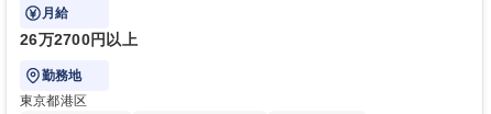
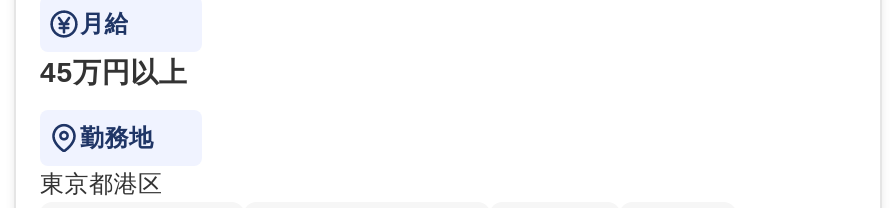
[20,31,137,48] 26万2700円以上 -> [40,56,187,88] 45万円以上

